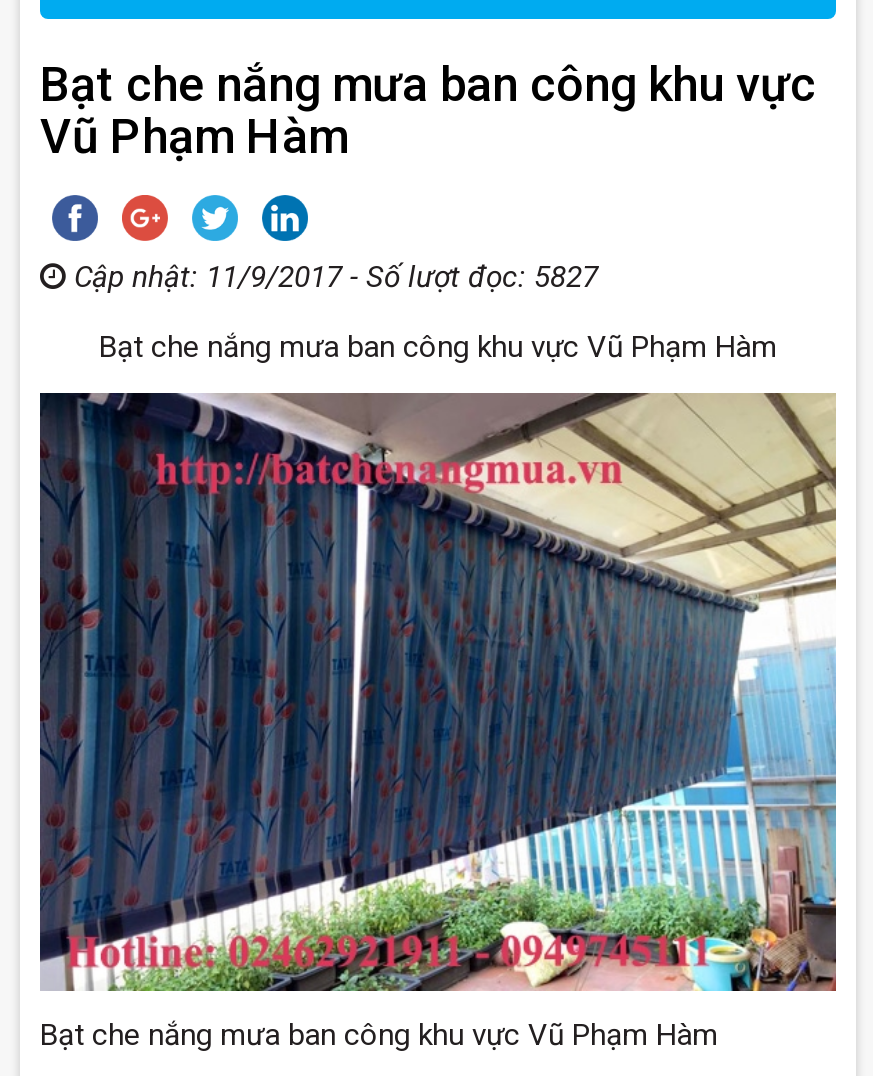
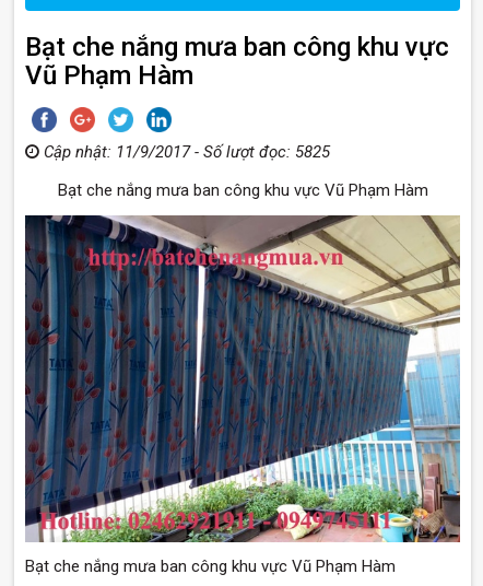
[66,259,598,295] Cập nhật: 11/9/2017 - Số lượt đọc: 5827 -> [39,142,330,162] Cập nhật: 11/9/2017 - Số lượt đọc: 5825

